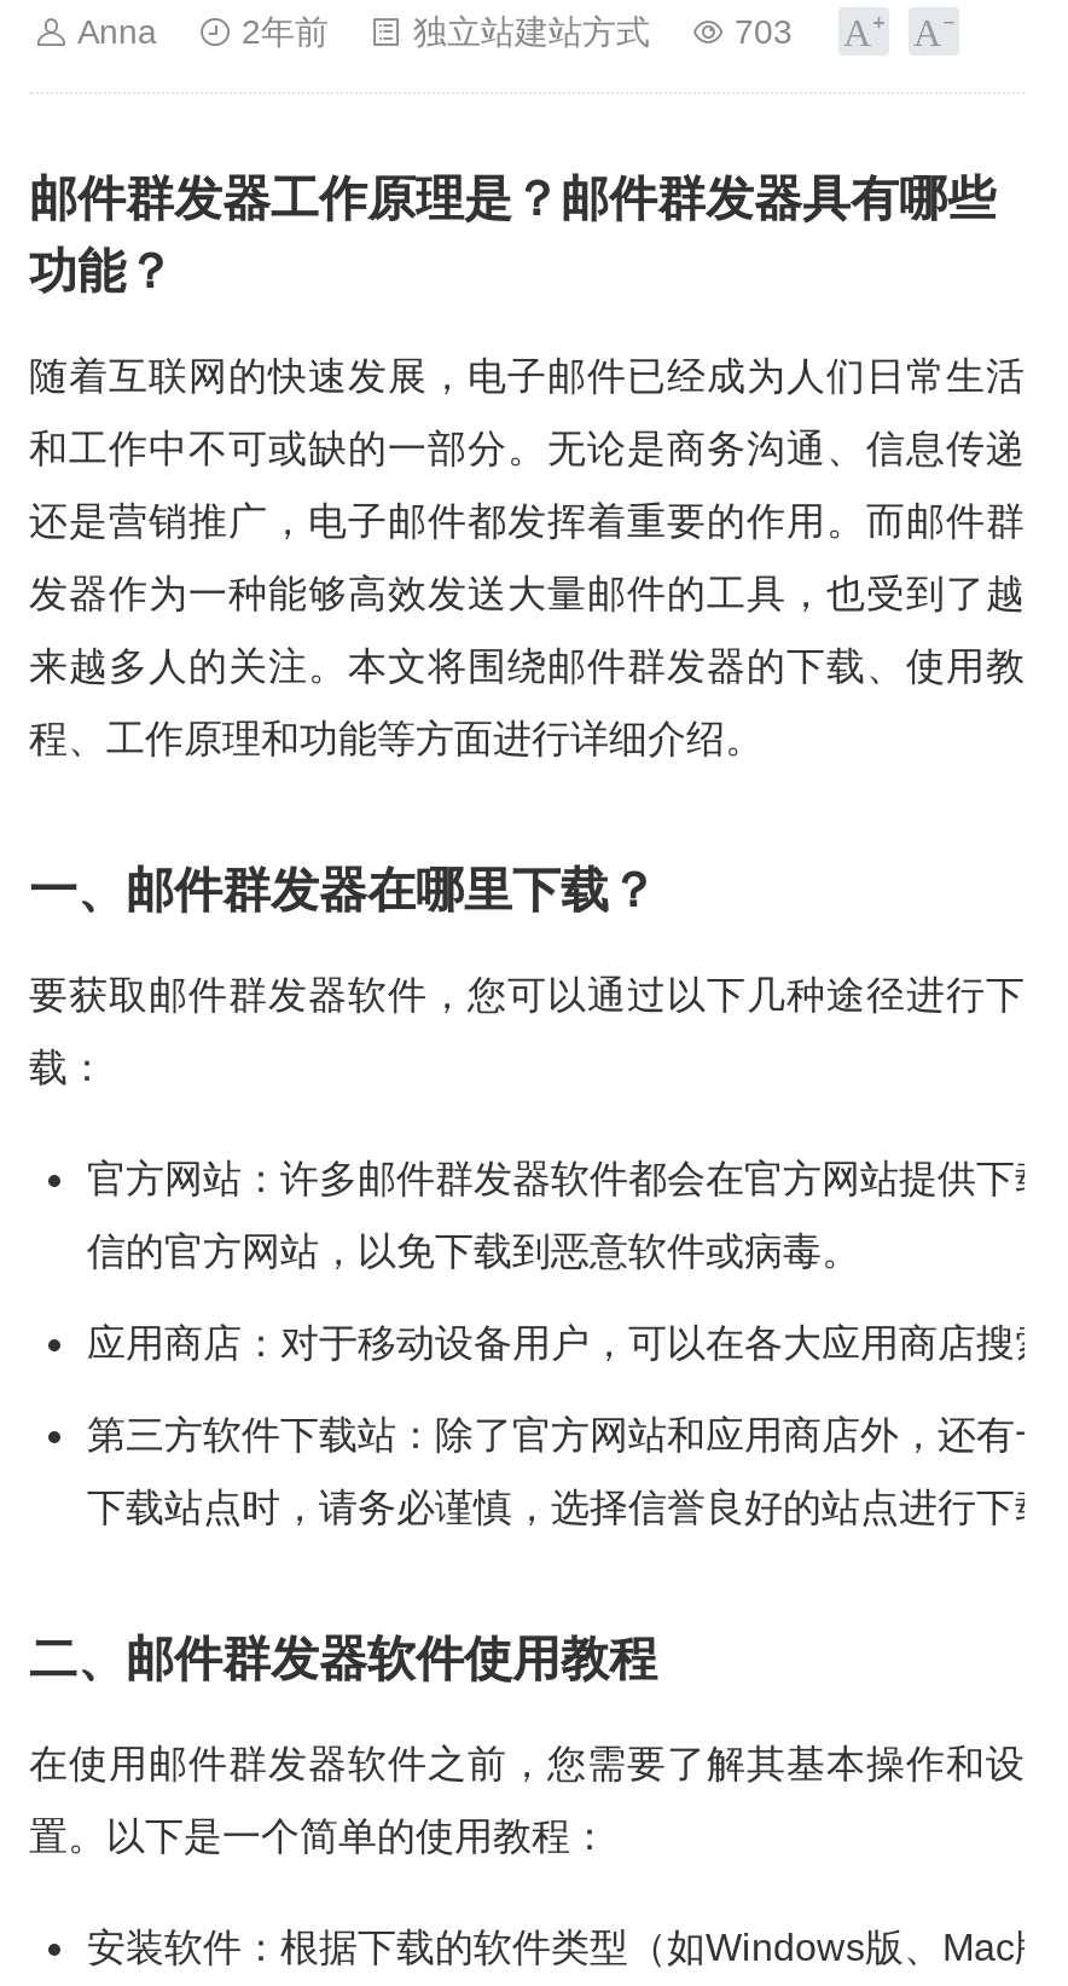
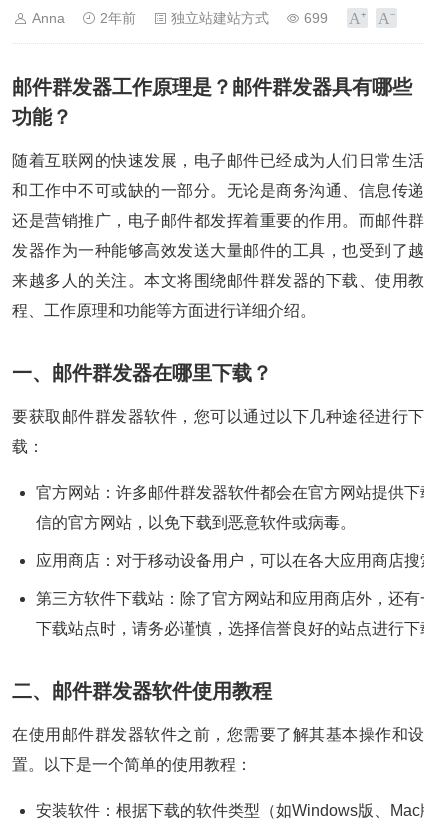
[735,12,793,51] 703 -> [304,10,328,26] 699

